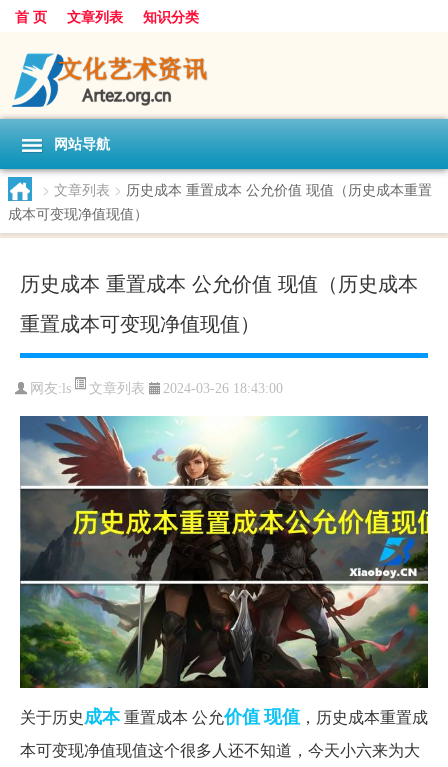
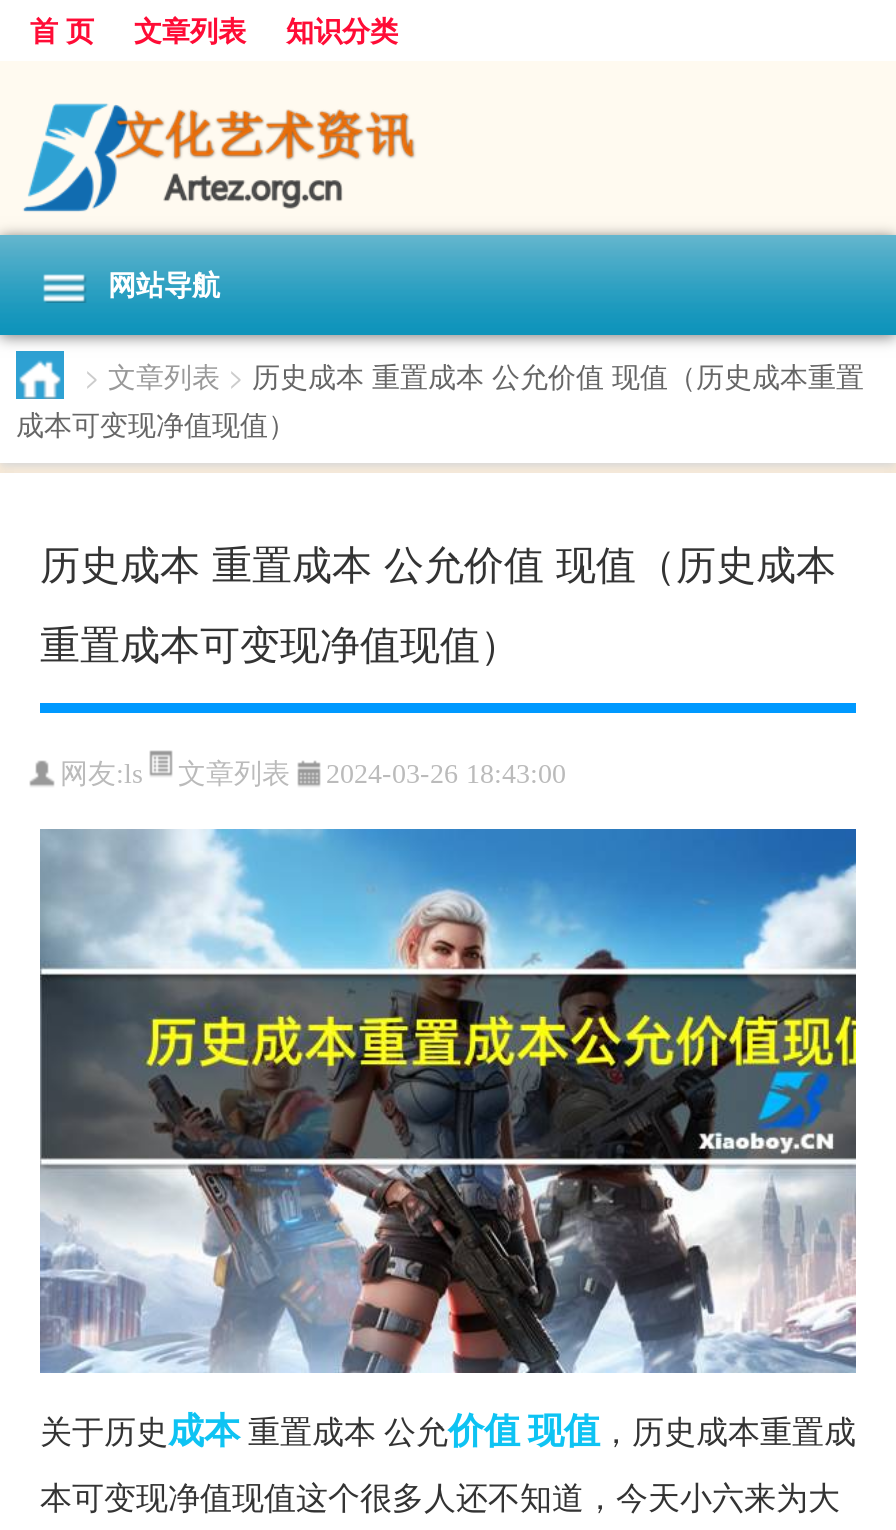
[19,415,429,689] [image] -> [38,827,858,1375] [image]

